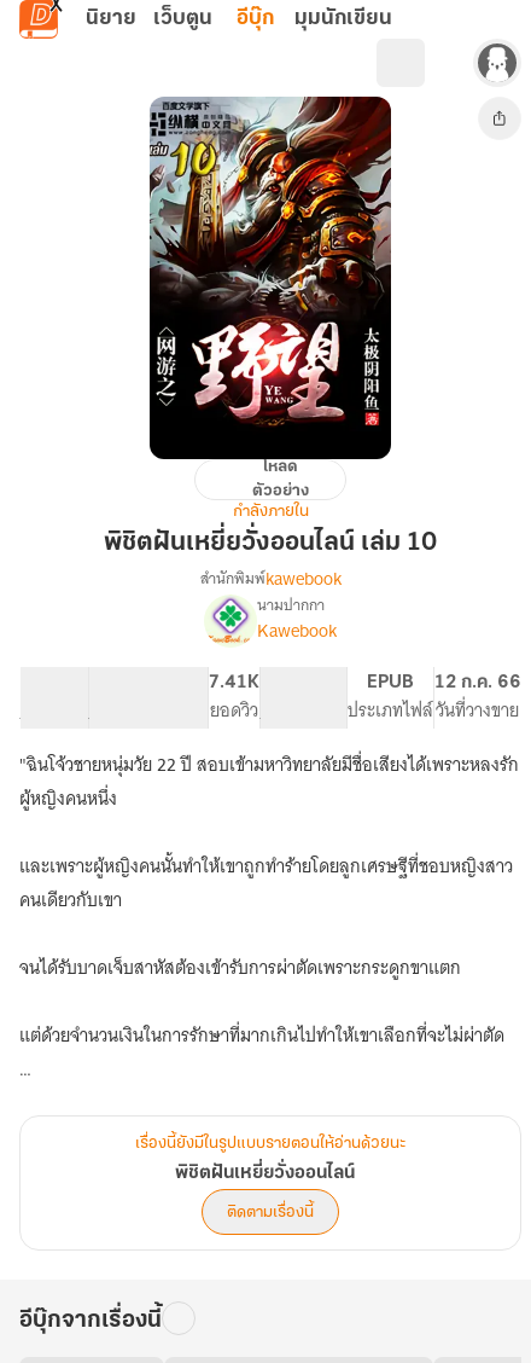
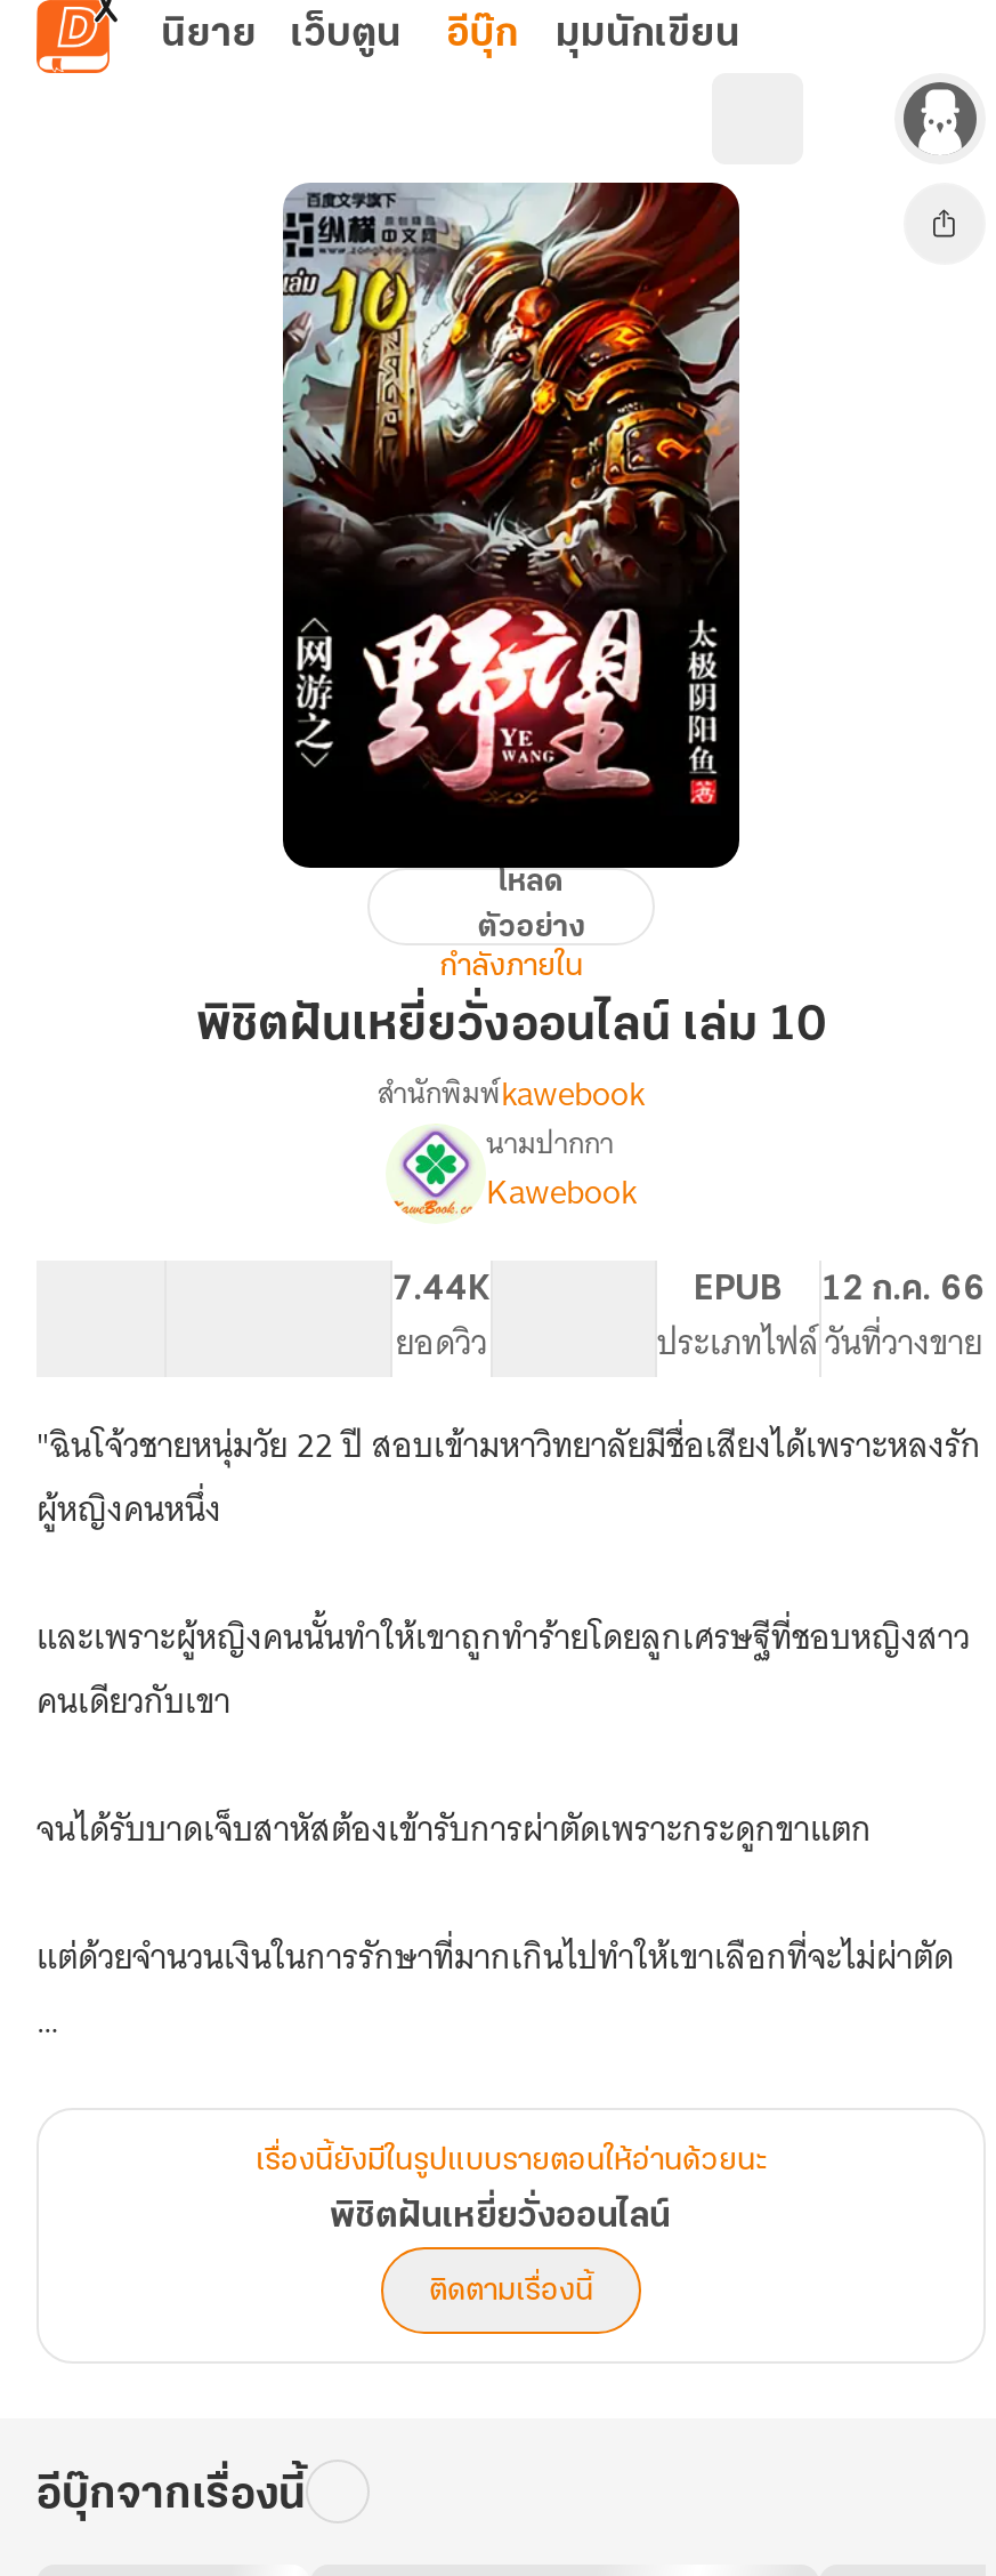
[208,673,259,692] 7.41K -> [392,1272,491,1309] 7.44K

